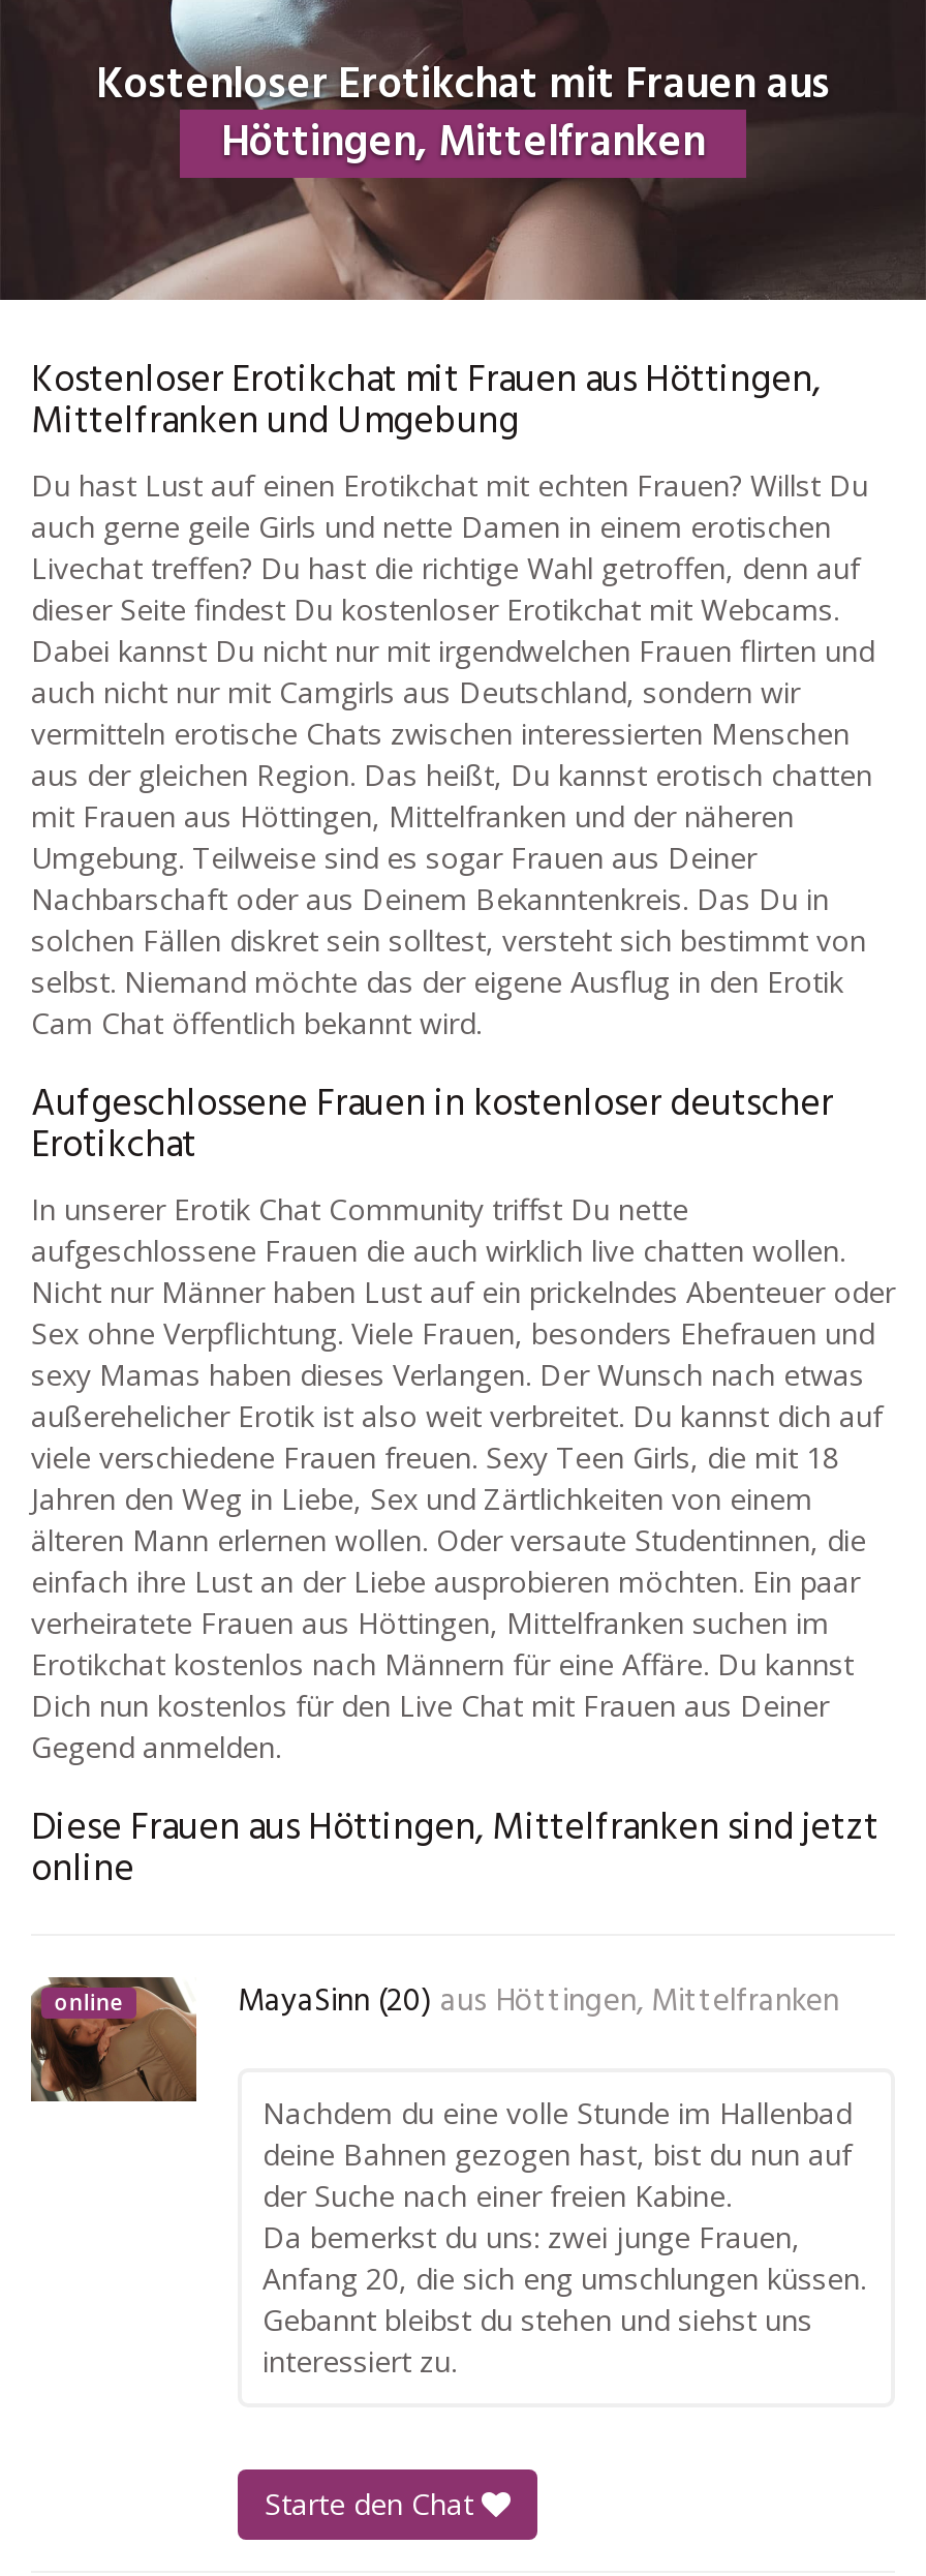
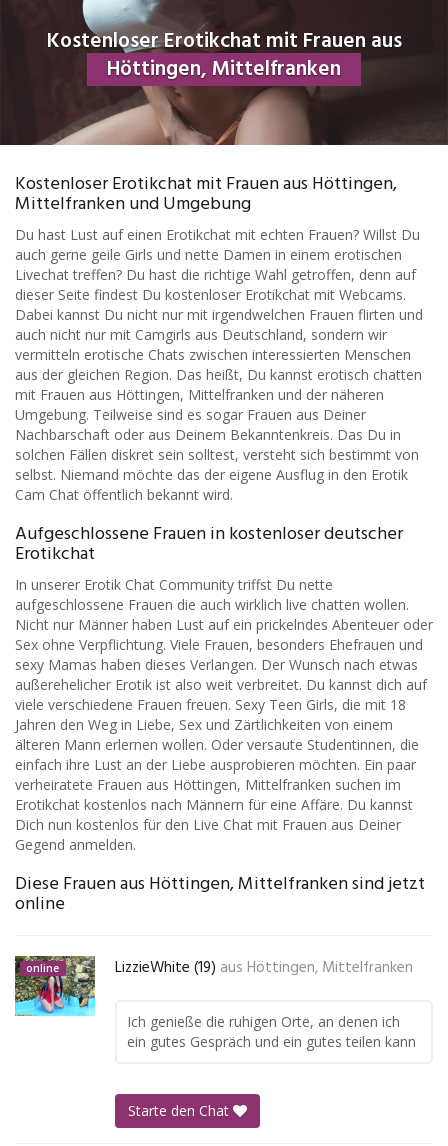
[29,1976,839,2103] [image] | MayaSinn (20) aus Höttingen, Mittelfranken -> [14,955,413,1017] [image] | LizzieWhite (19) aus Höttingen, Mittelfranken
[263,2092,866,2380] Nachdem du eine volle Stunde im Hallenbad | deine Bahnen gezogen hast, bist du nun auf | der Suche nach einer freien Kabine. | Da bemerkst du uns: zwei junge Frauen, | Anfang 20, die sich eng umschlungen küssen. | Gebannt bleibst du stehen und siehst uns | interessiert zu. -> [127,1011,416,1050] Ich genieße die ruhigen Orte, an denen ich | ein gutes Gespräch und ein gutes teilen kann

